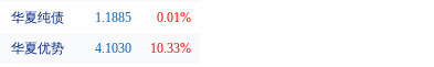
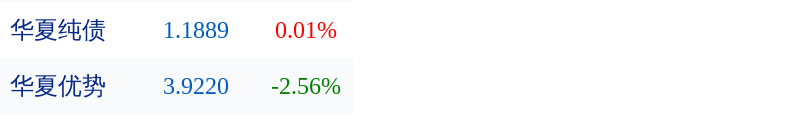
[95,10,191,25] 1.1885 0.01% -> [163,16,337,44] 1.1889 0.01%
[95,41,131,56] 4.1030 -> [163,72,229,100] 3.9220
[150,41,191,56] 10.33% -> [271,72,341,100] -2.56%

